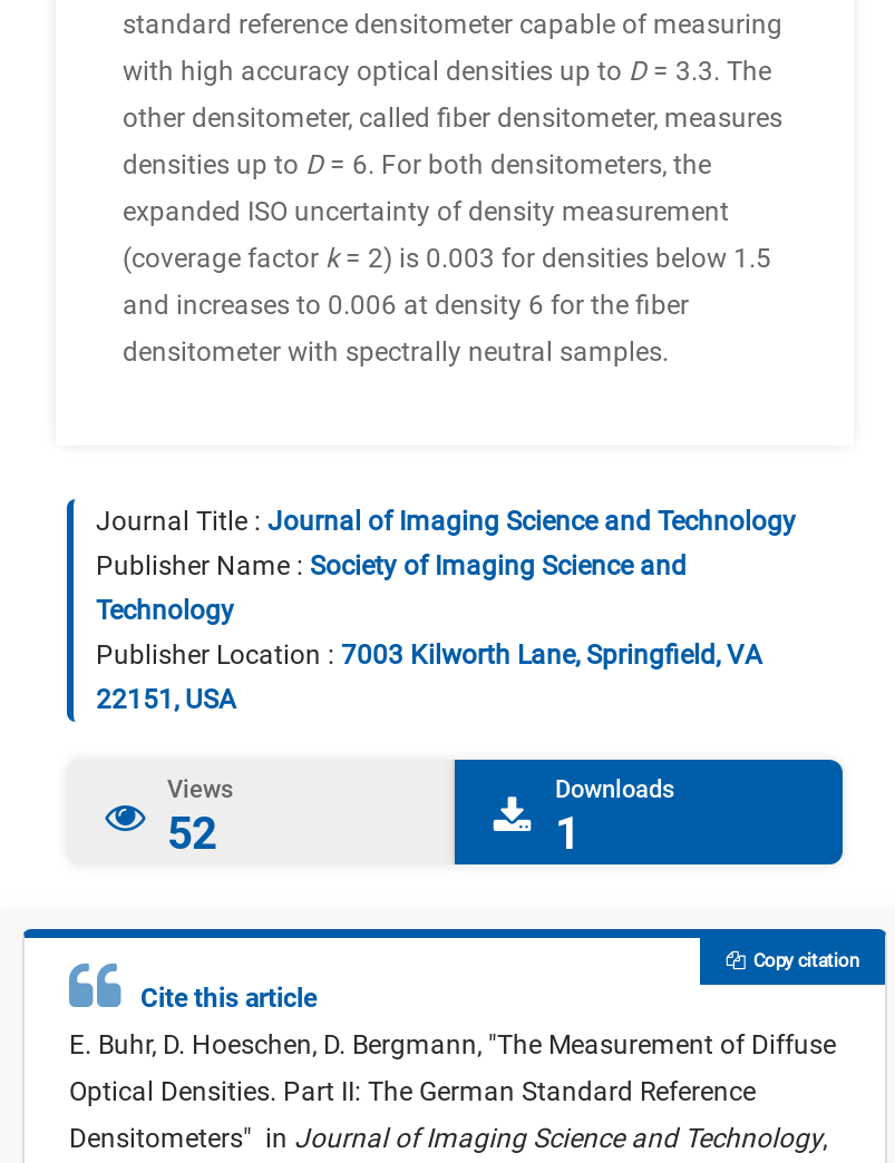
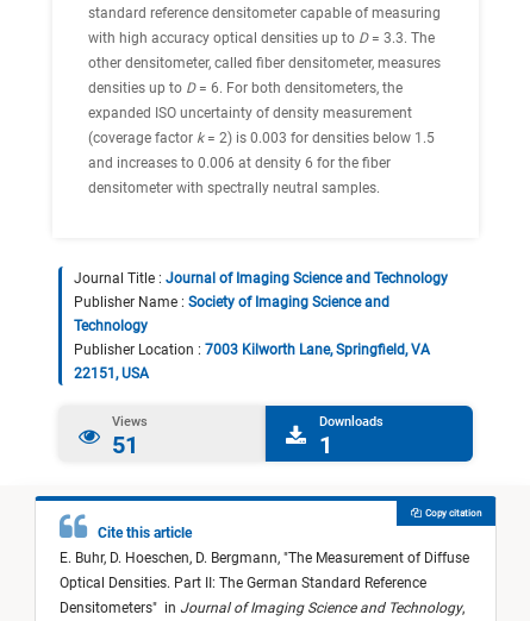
[167,807,216,860] 52 -> [112,431,138,459] 51

